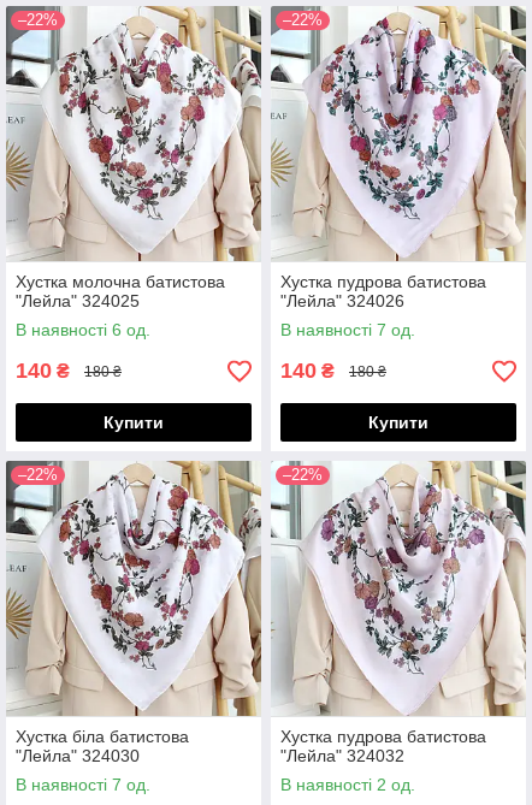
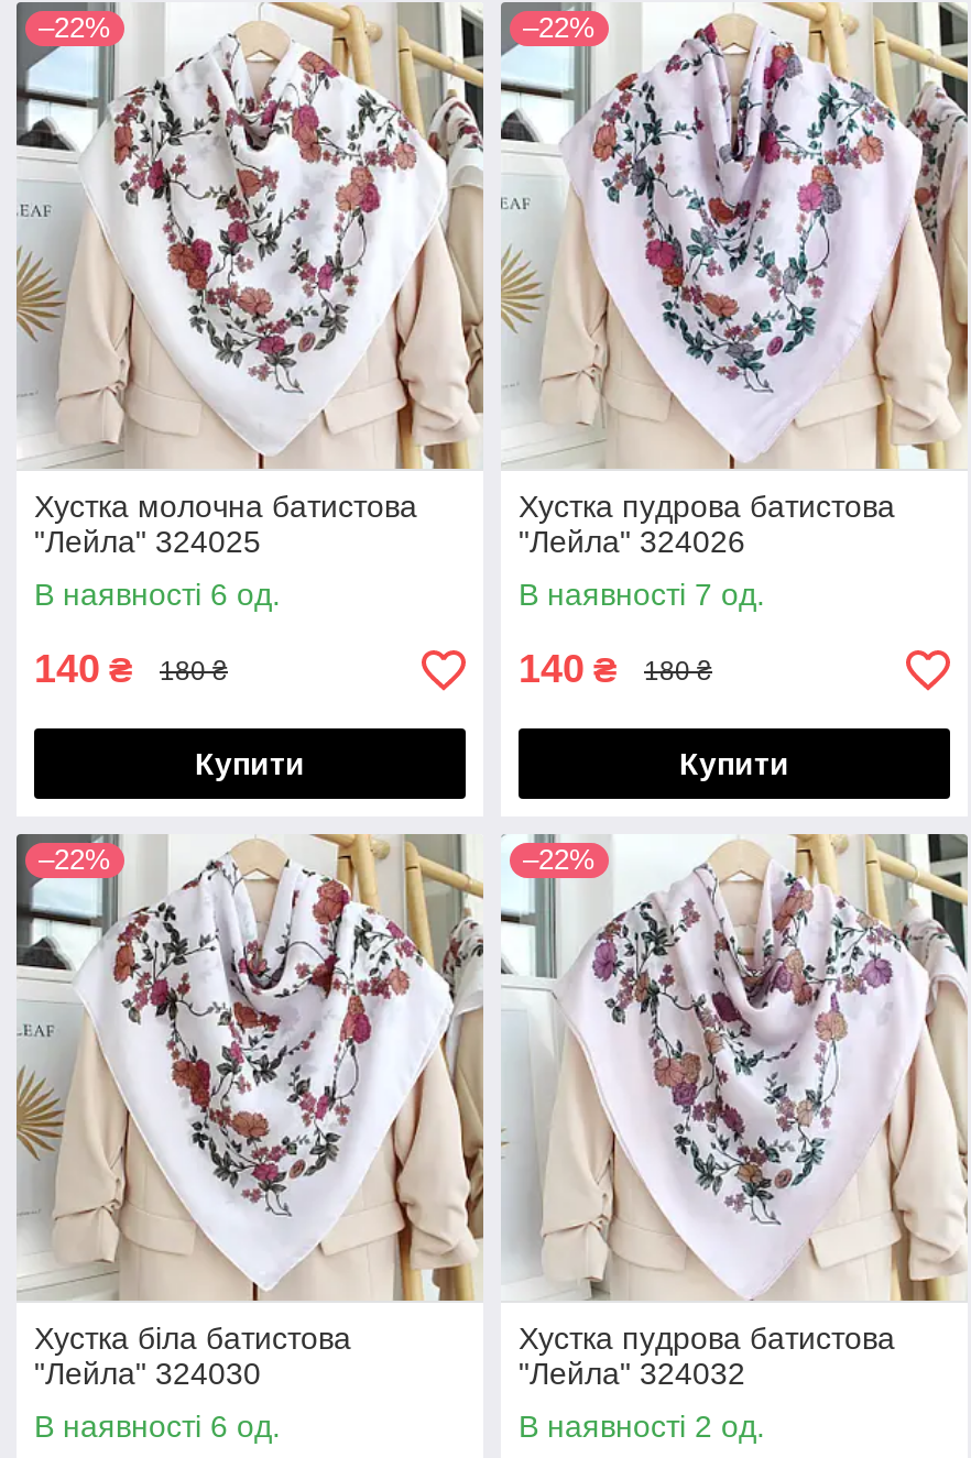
[16,775,150,794] В наявності 7 од. -> [34,1409,281,1444] В наявності 6 од.

